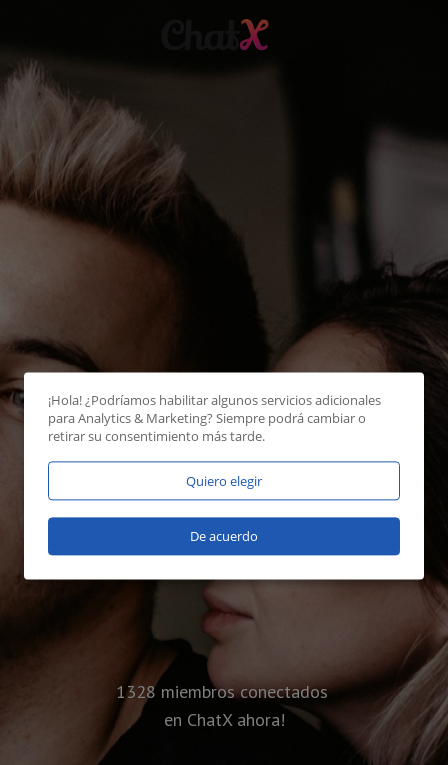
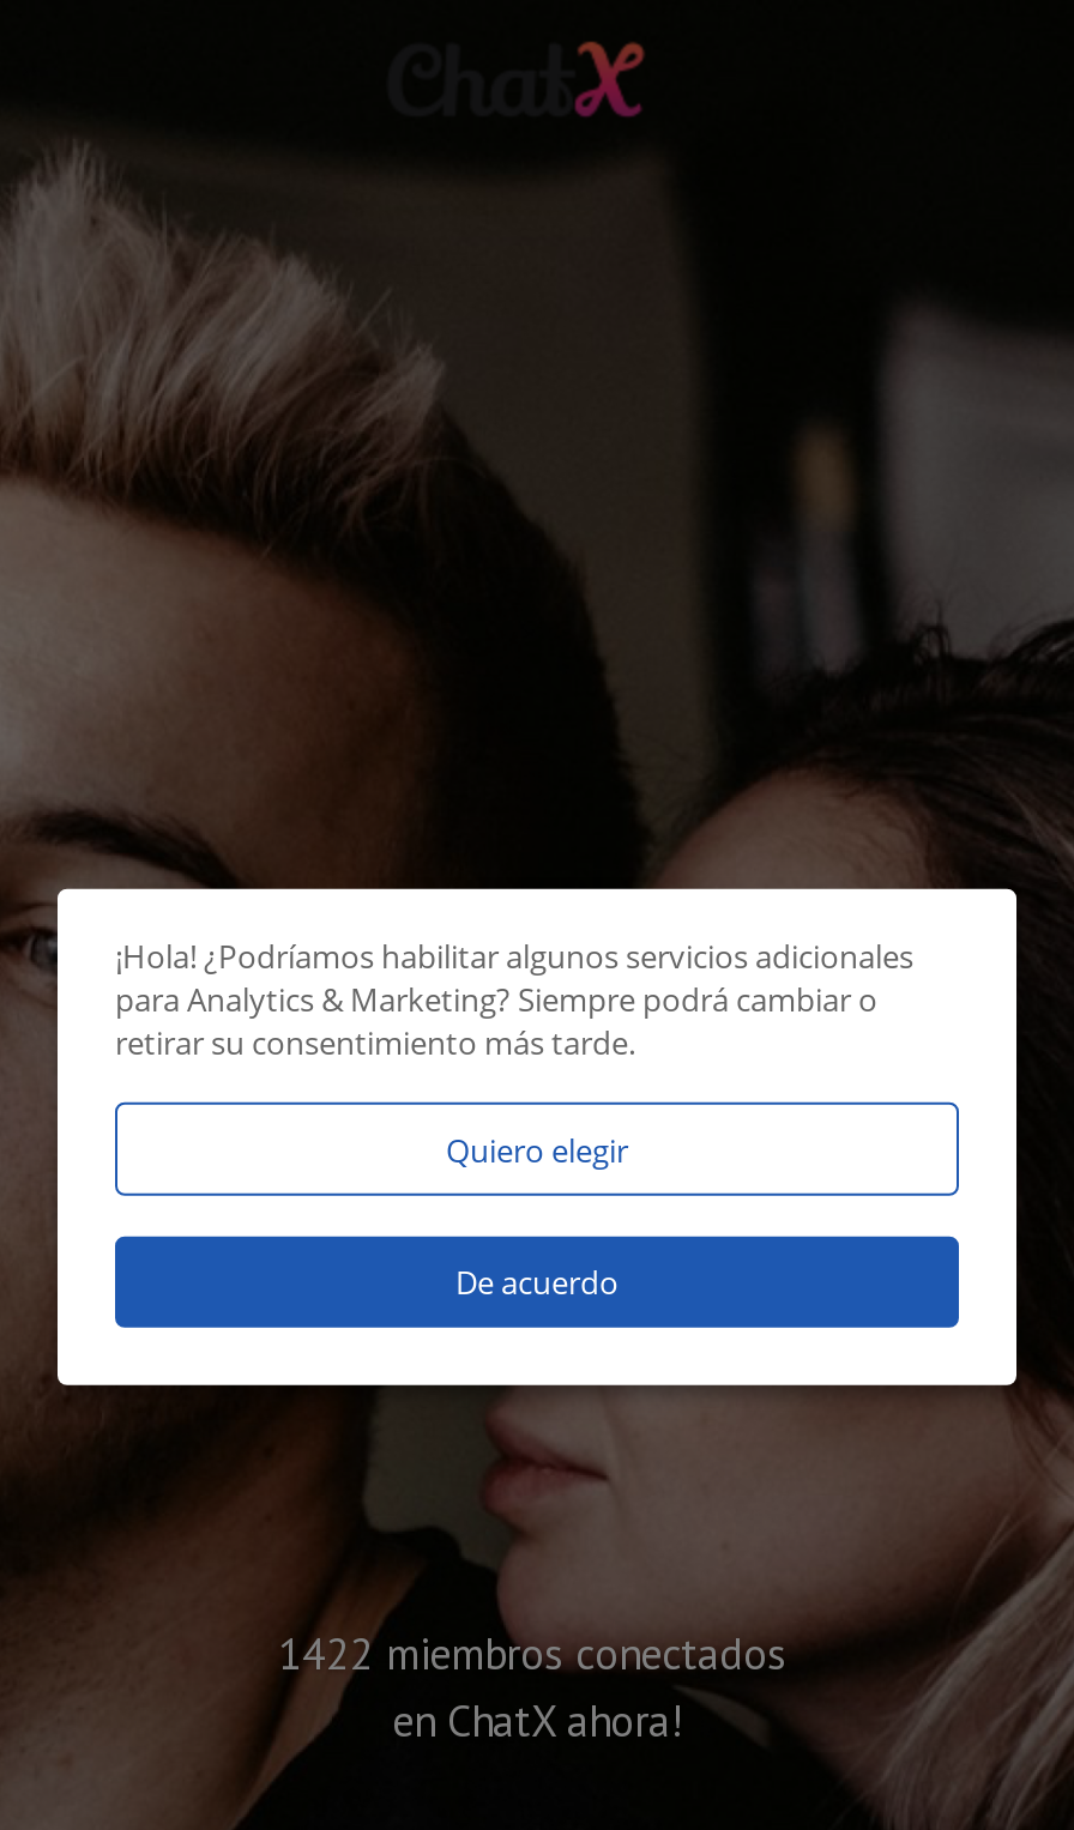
[116,680,328,703] 1328 miembros conectados -> [278,1626,786,1681] 1422 miembros conectados

